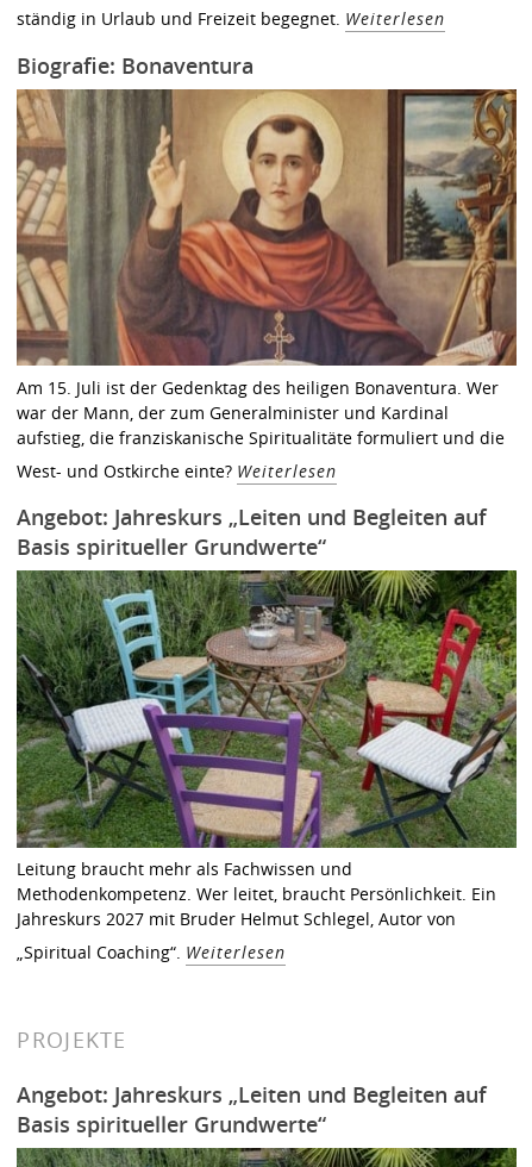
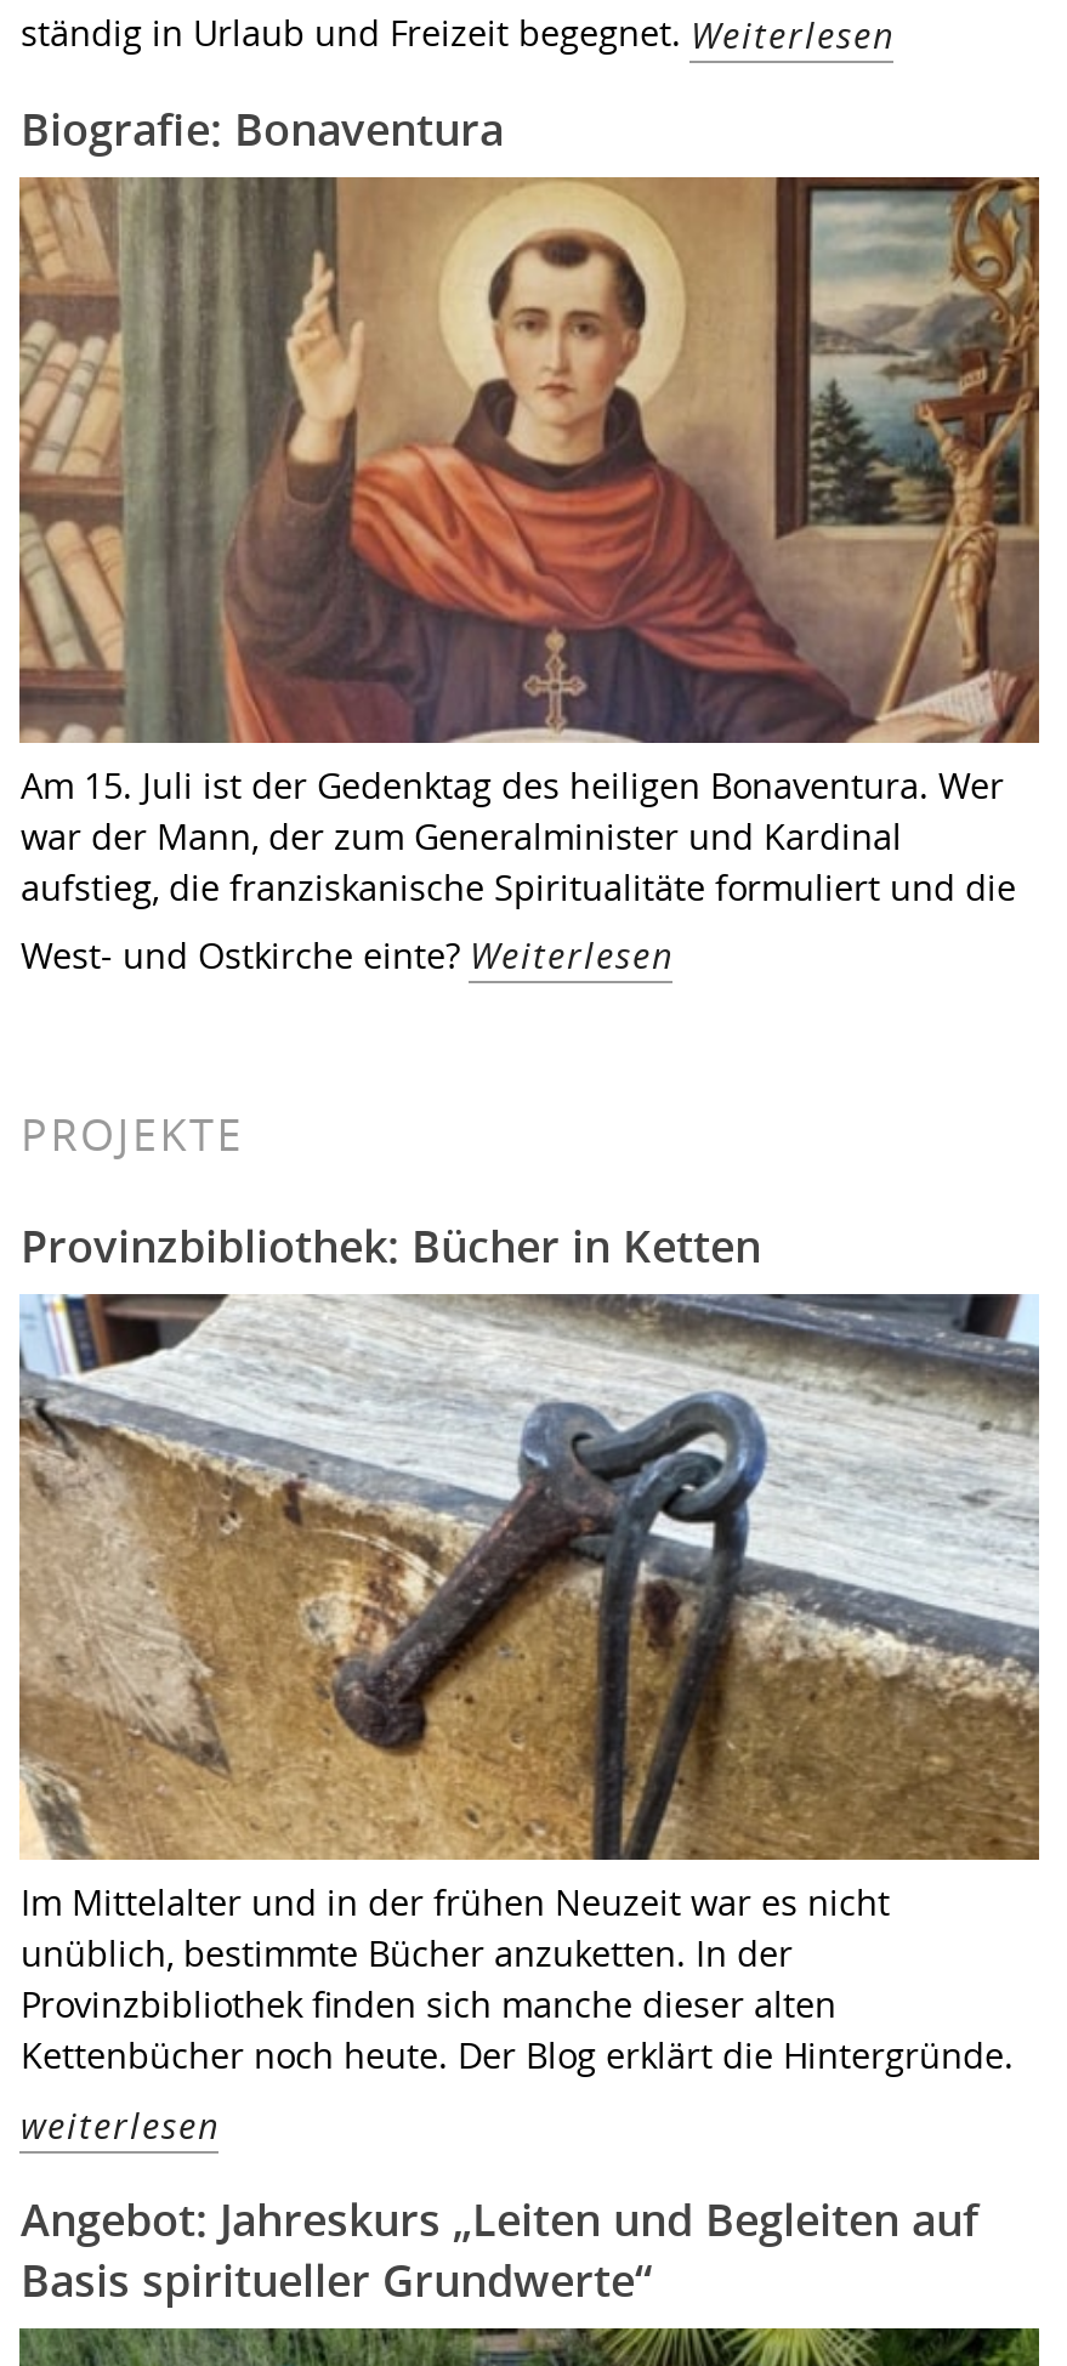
[17,502,487,561] Angebot: Jahreskurs „Leiten und Begleiten auf | Basis spiritueller Grundwerte“ -> none
[15,569,517,849] [image] -> [17,1289,1042,1862] [image]
[17,857,497,963] Leitung braucht mehr als Fachwissen und | Methodenkompetenz. Wer leitet, braucht Persönlichkeit. Ein | Jahreskurs 2027 mit Bruder Helmut Schlegel, Autor von | „Spiritual Coaching“. Weiterlesen -> none
moved [17,1025,127,1054] -> [21,1105,244,1163]: PROJEKTE
none -> [21,1217,761,1275] Provinzbibliothek: Bücher in Ketten
none -> [21,1880,1014,2148] Im Mittelalter und in der frühen Neuzeit war es nicht | unüblich, bestimmte Bücher anzuketten. In der | Provinzbibliothek finden sich manche dieser alten | Kettenbücher noch heute. Der Blog erklärt die Hintergründe. | weiterlesen

